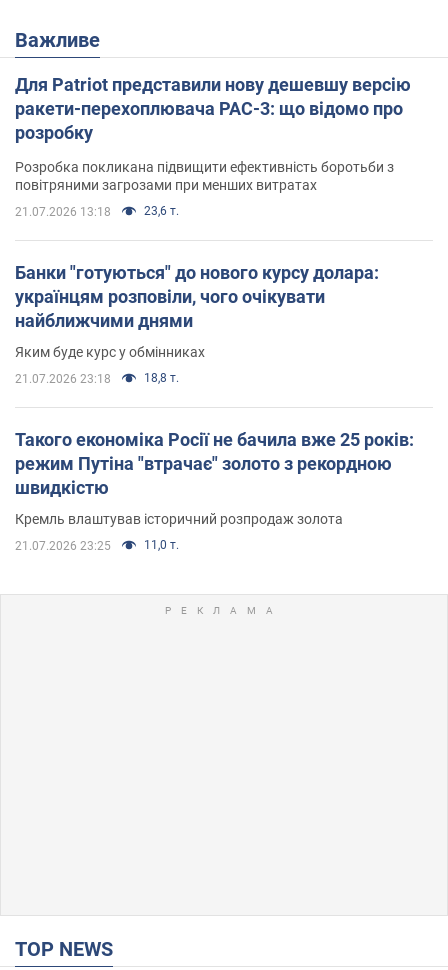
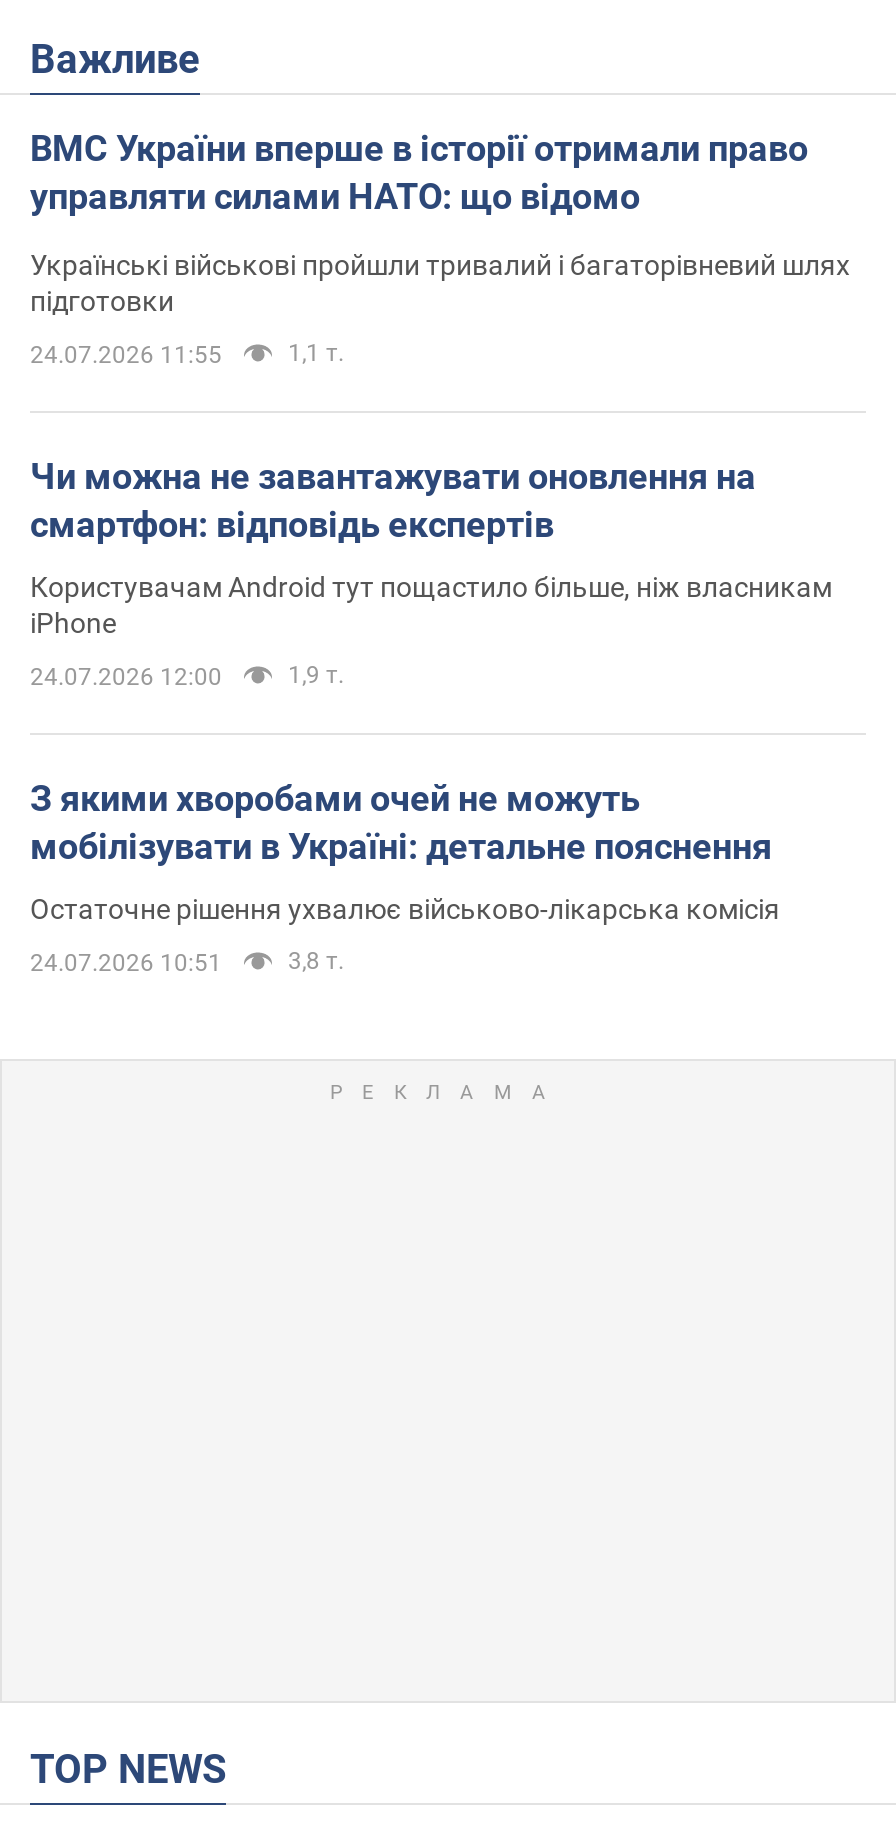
[15,74,411,143] Для Patriot представили нову дешевшу версію | ракети-перехоплювача PAC-3: що відомо про | розробку -> [30,126,808,216] ВМС України вперше в історії отримали право | управляти силами НАТО: що відомо
[15,159,394,193] Розробка покликана підвищити ефективність боротьби з | повітряними загрозами при менших витратах -> [30,248,850,316] Українські військові пройшли тривалий і багаторівневий шлях | підготовки
[15,204,179,219] 21.07.2026 13:18 | 23,6 т. -> [30,338,344,368] 24.07.2026 11:55 | 1,1 т.
[15,262,379,331] Банки "готуються" до нового курсу долара: | українцям розповіли, чого очікувати | найближчими днями -> [30,454,756,544] Чи можна не завантажувати оновлення на | смартфон: відповідь експертів
[15,344,205,360] Яким буде курс у обмінниках -> [30,570,832,638] Користувачам Android тут пощастило більше, ніж власникам | iPhone
[15,371,179,386] 21.07.2026 23:18 | 18,8 т. -> [30,660,344,690] 24.07.2026 12:00 | 1,9 т.
[15,429,414,498] Такого економіка Росії не бачила вже 25 років: | режим Путіна "втрачає" золото з рекордною | швидкістю -> [30,776,772,866] З якими хворобами очей не можуть | мобілізувати в Україні: детальне пояснення
[15,511,343,527] Кремль влаштував історичний розпродаж золота -> [30,892,780,924] Остаточне рішення ухвалює військово-лікарська комісія
[15,538,179,553] 21.07.2026 23:25 | 11,0 т. -> [30,946,344,976] 24.07.2026 10:51 | 3,8 т.

